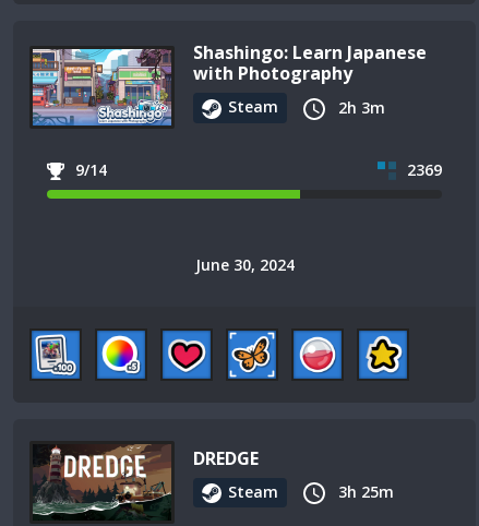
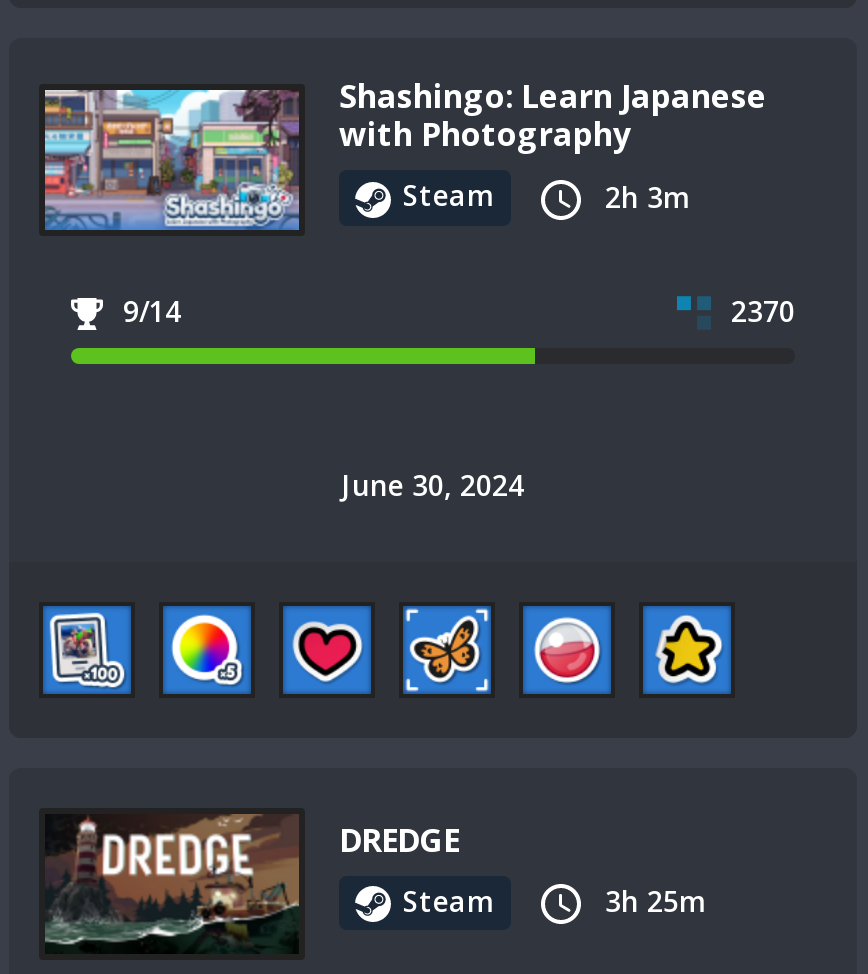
[407,159,442,180] 2369 -> [731,291,795,329] 2370

